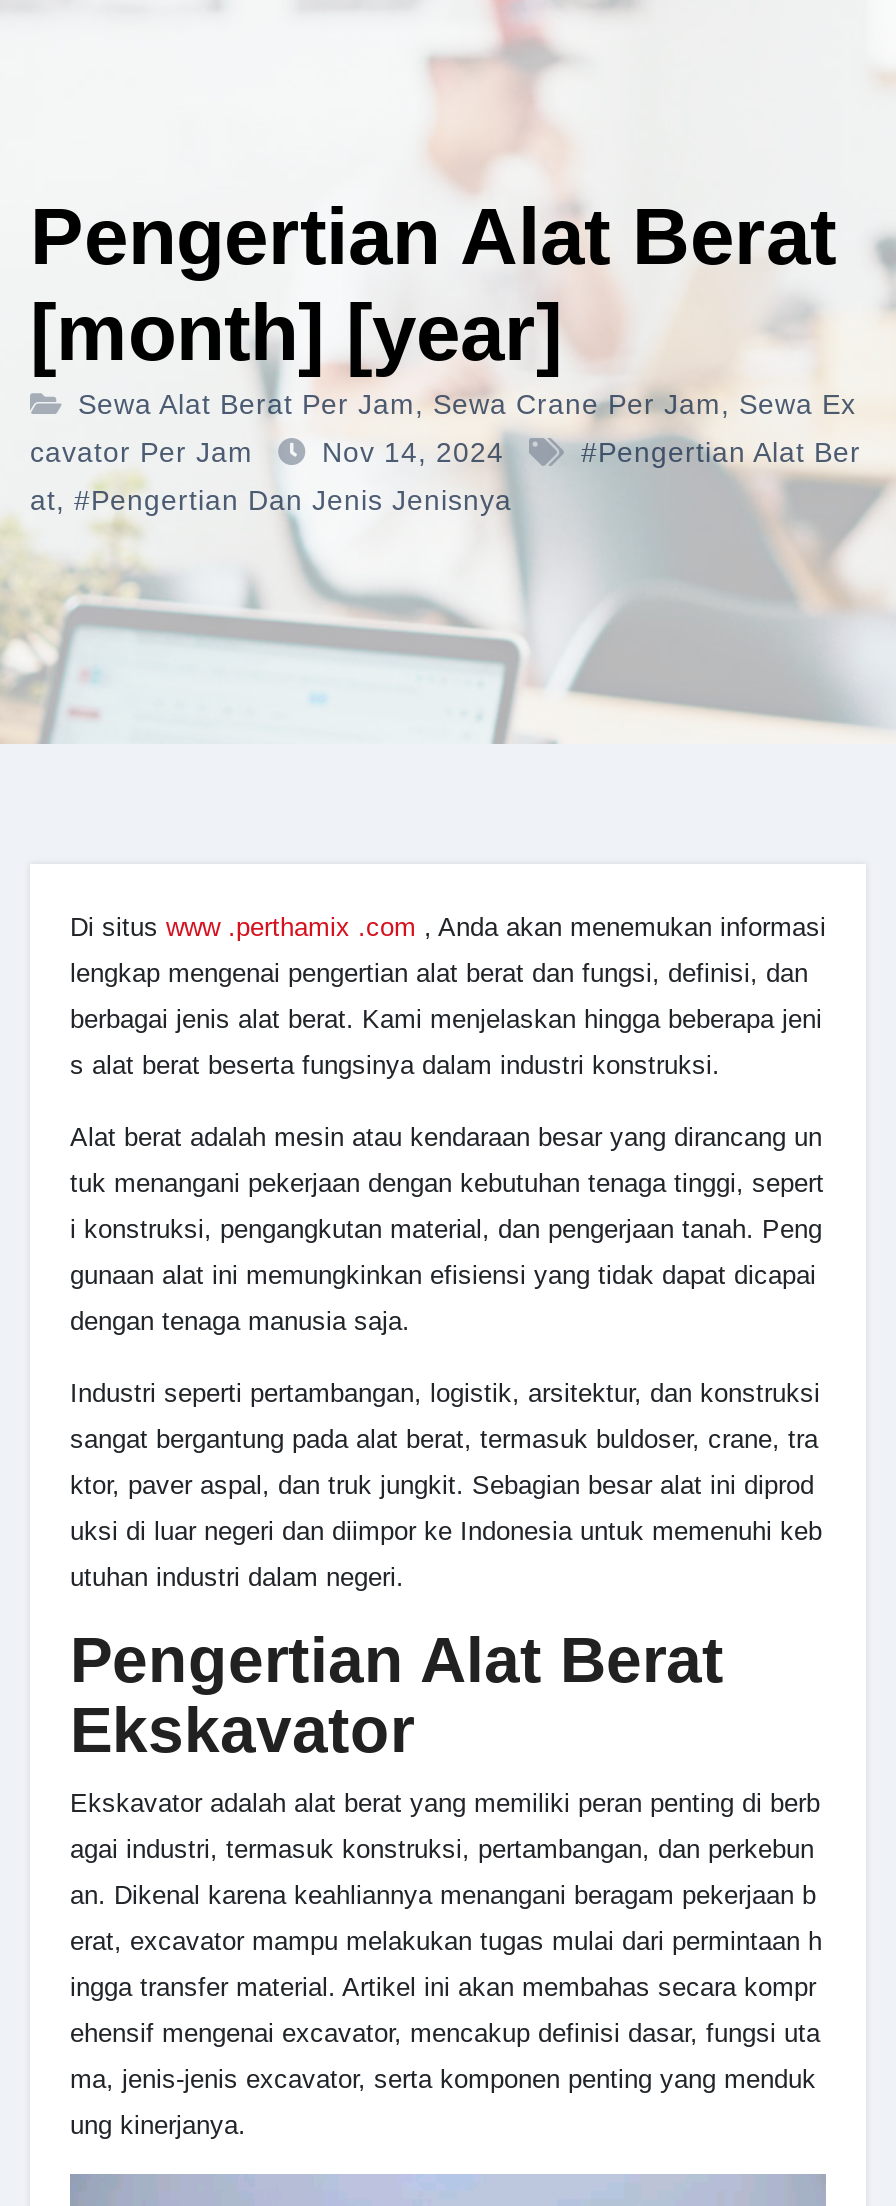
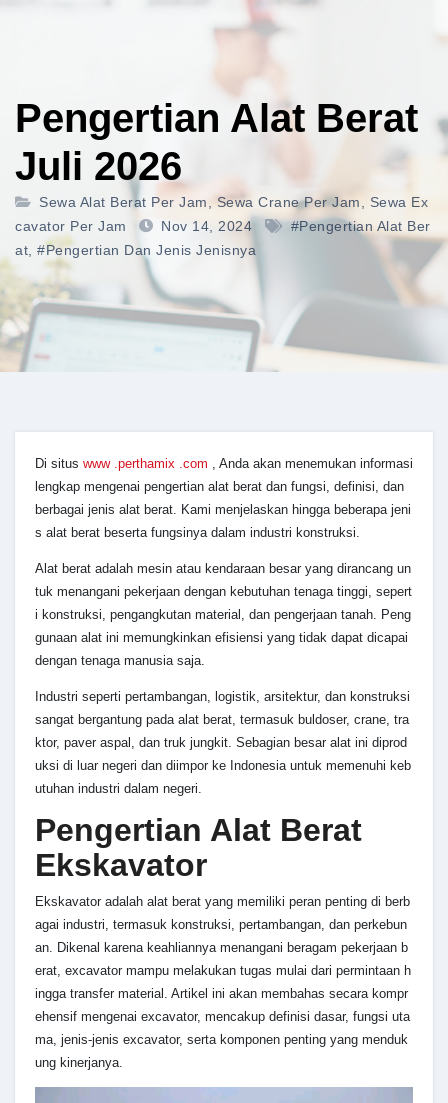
[30,288,562,376] [month] [year] -> [15,144,182,188] Juli 2026

